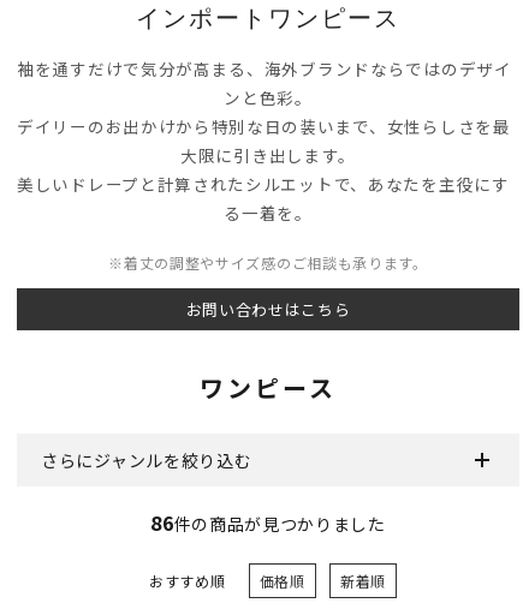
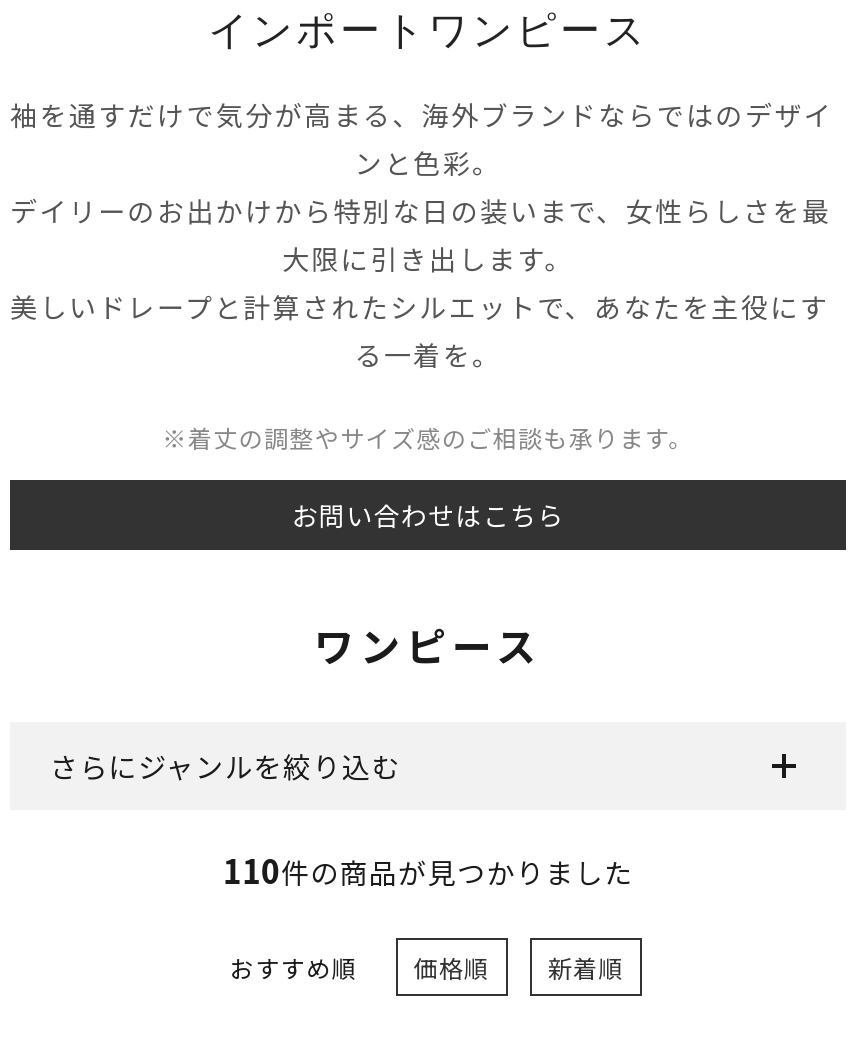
[150,508,386,537] 86件の商品が見つかりました -> [222,846,634,894] 110件の商品が見つかりました

